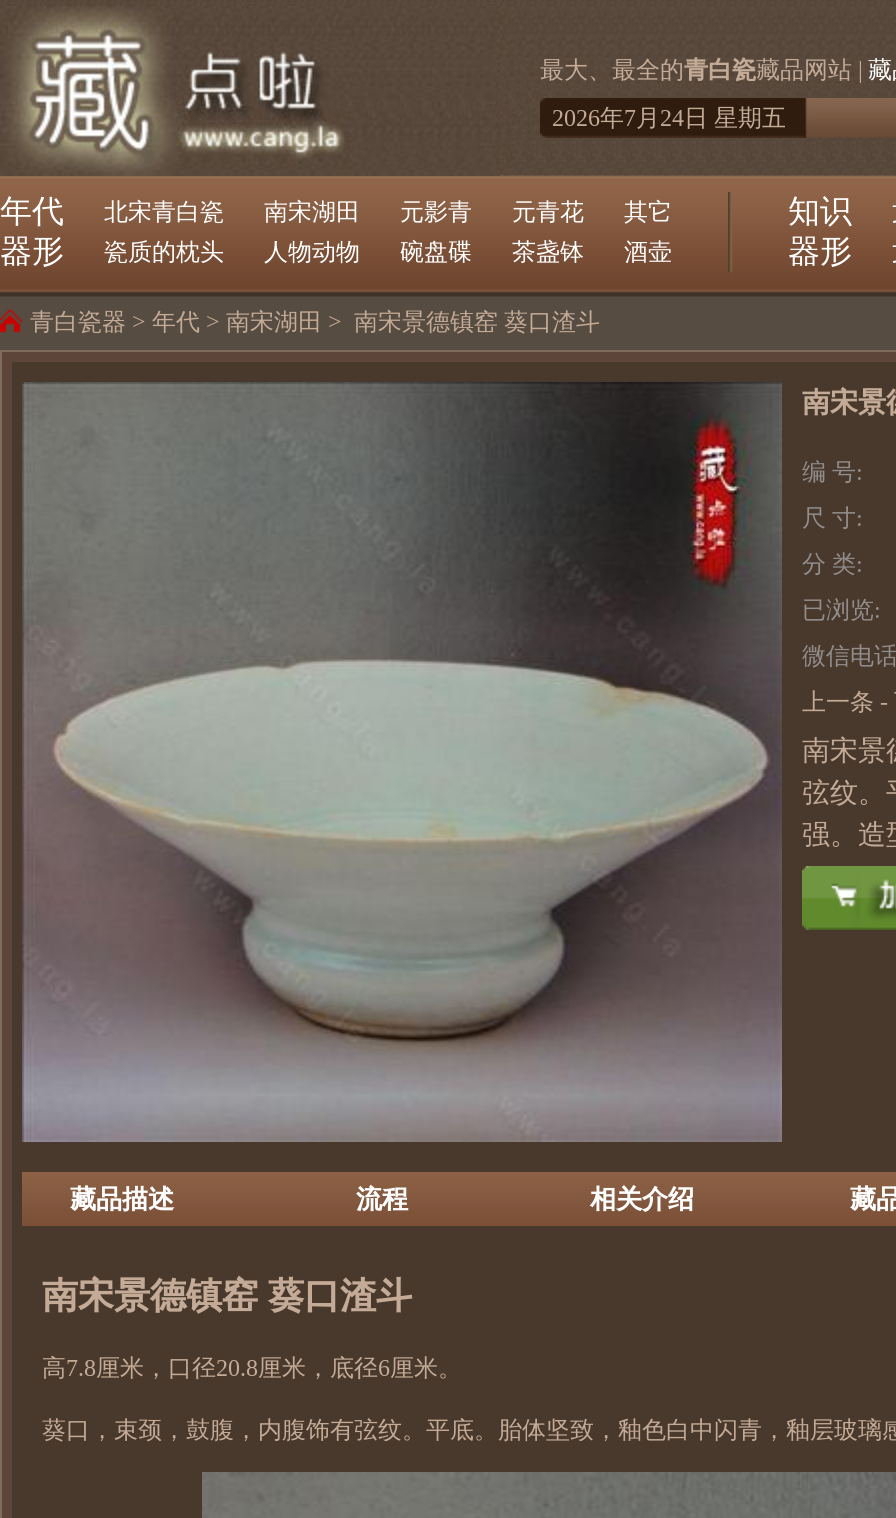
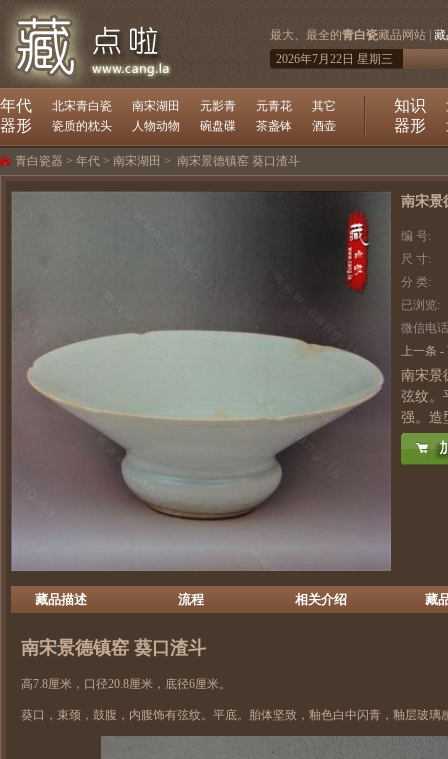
[552,104,786,132] 2026年7月24日 星期五 -> [276,52,393,66] 2026年7月22日 星期三

